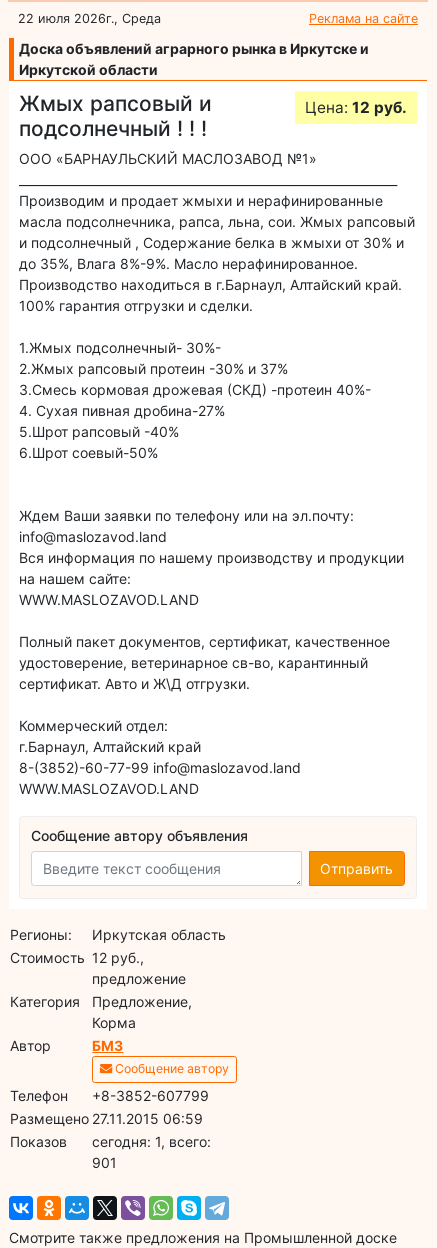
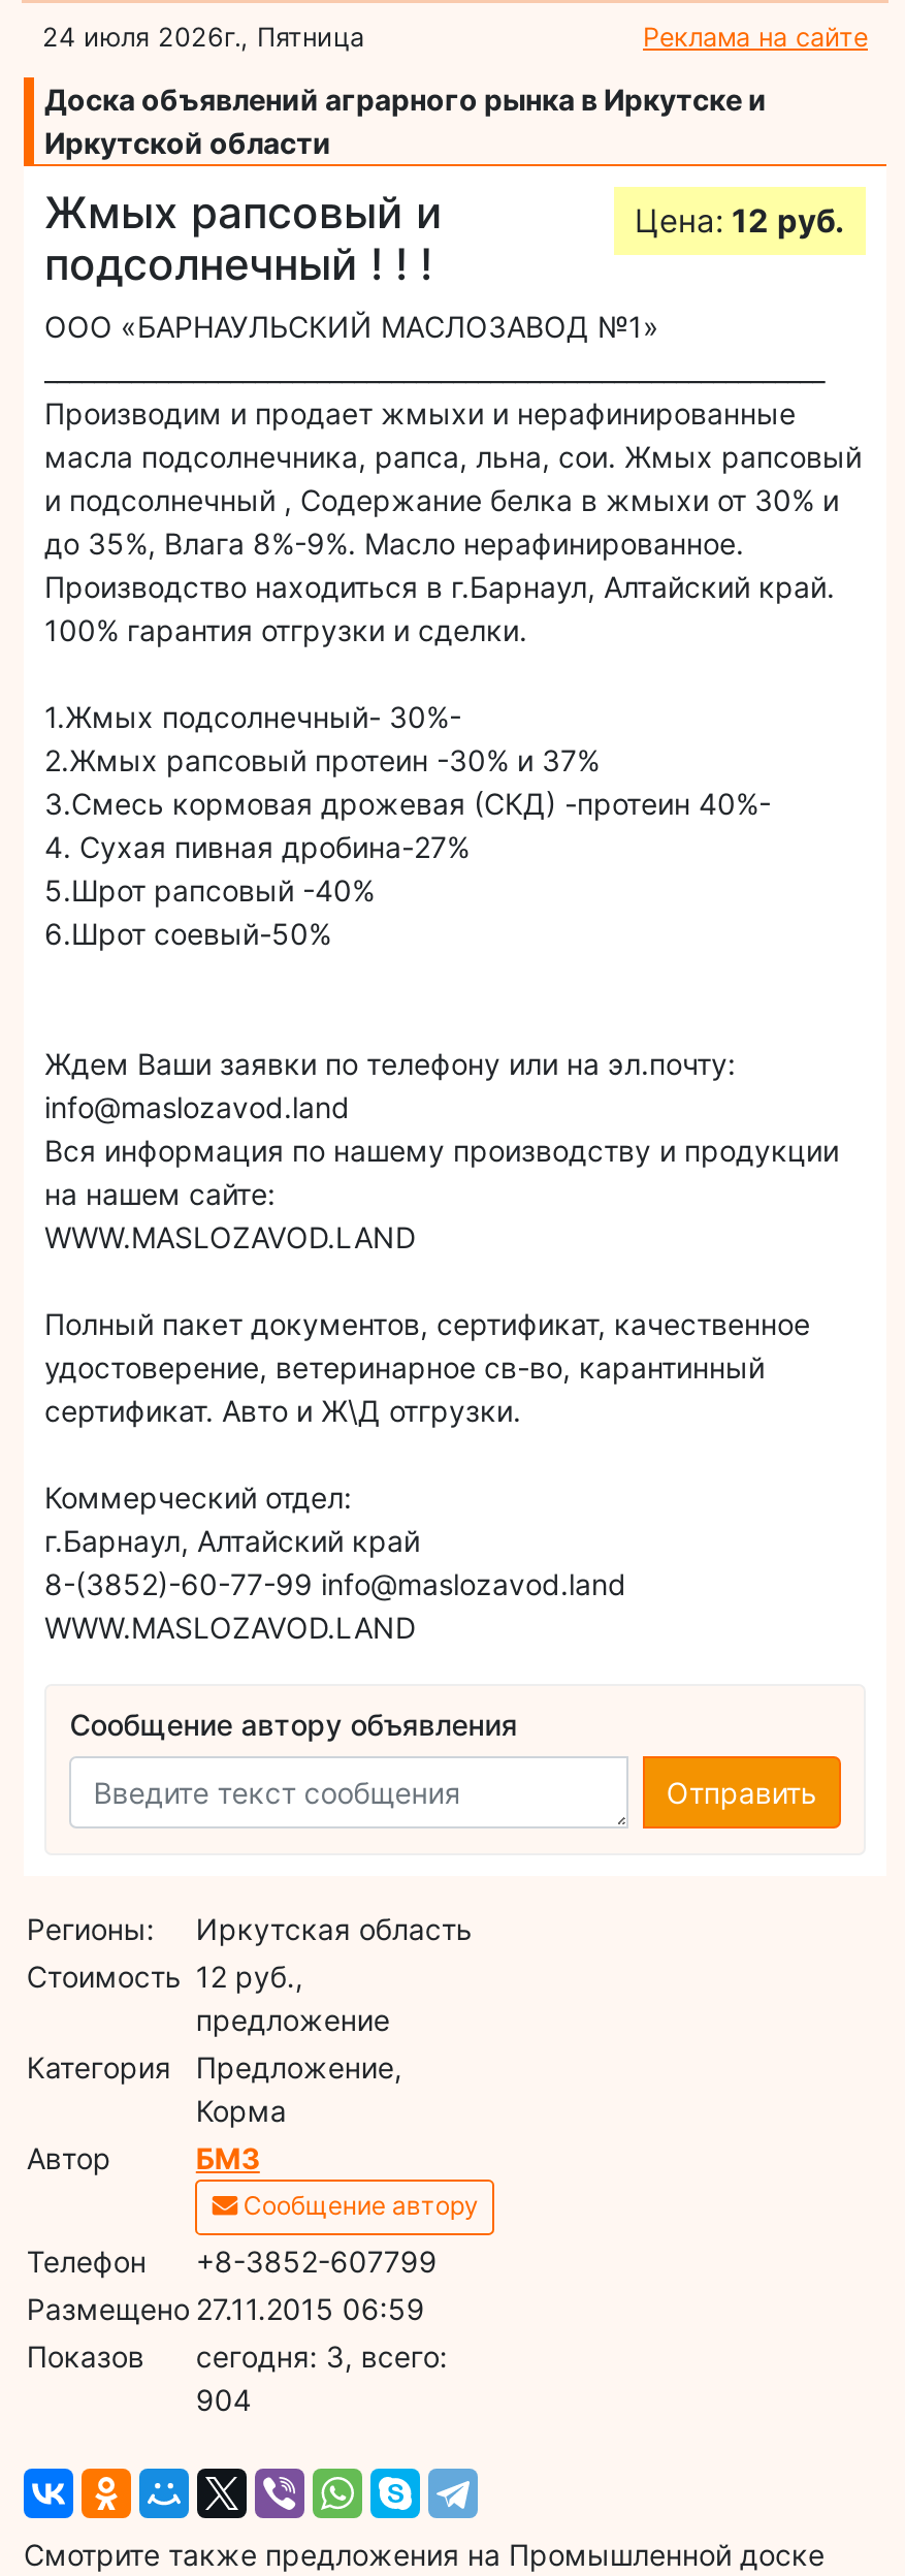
[18,11,161,26] 22 июля 2026г., Среда -> [42,21,364,52] 24 июля 2026г., Пятница
[92,1133,211,1150] cегодня: 1, всего: -> [196,2338,448,2373] cегодня: 3, всего:
[92,1154,117,1171] 901 -> [196,2381,252,2416] 904

